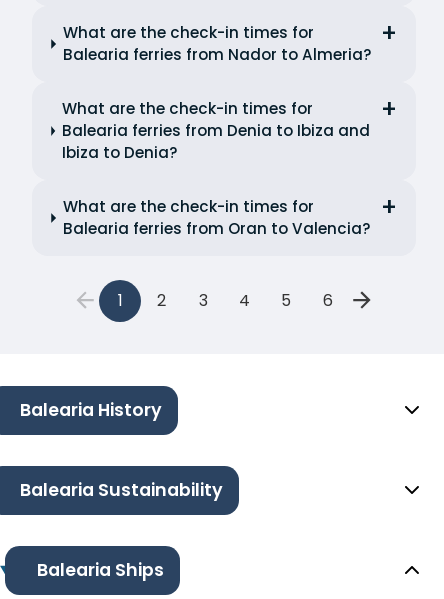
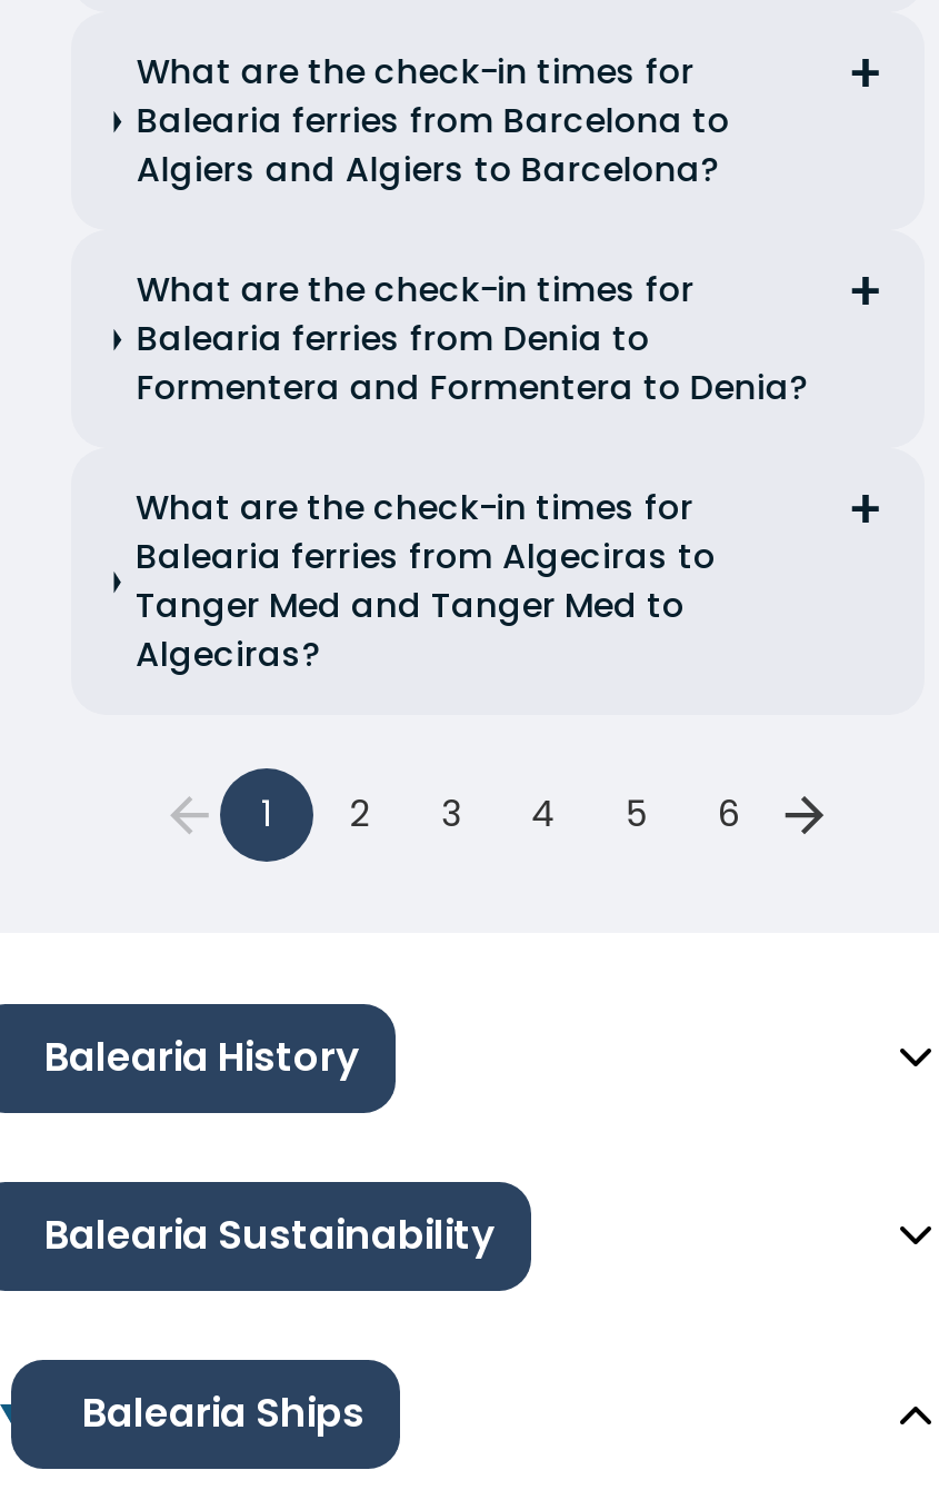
[63,44,372,65] Balearia ferries from Nador to Almeria? -> [136,98,730,193] Balearia ferries from Barcelona to | Algiers and Algiers to Barcelona?
[62,120,370,163] Balearia ferries from Denia to Ibiza and | Ibiza to Denia? -> [136,316,810,411] Balearia ferries from Denia to | Formentera and Formentera to Denia?
[63,218,371,239] Balearia ferries from Oran to Valencia? -> [136,534,716,678] Balearia ferries from Algeciras to | Tanger Med and Tanger Med to | Algeciras?

